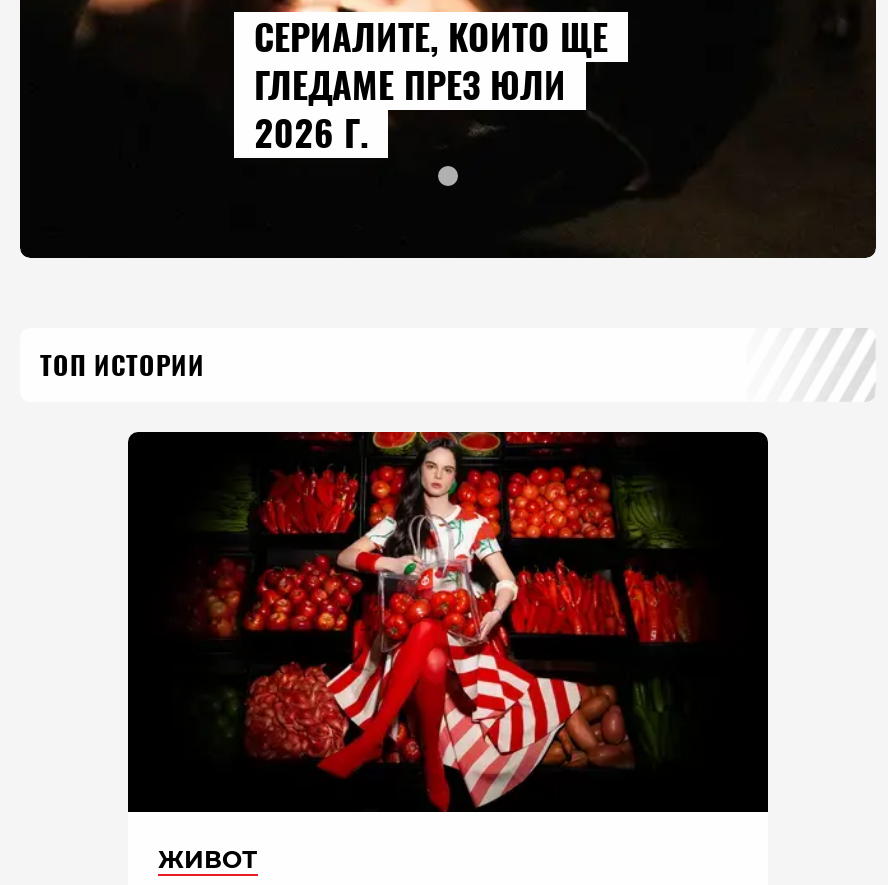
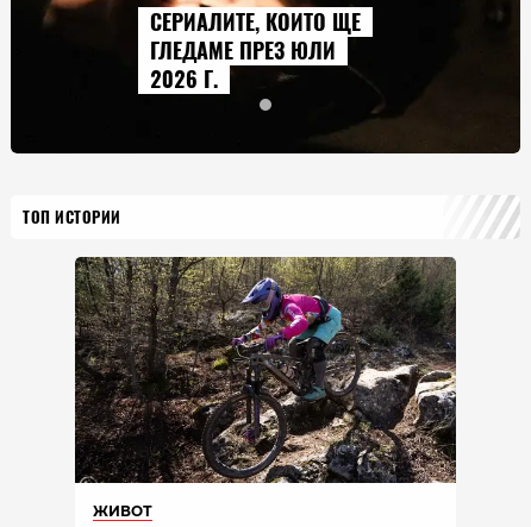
[130,430,770,814] [image] -> [75,256,457,484] [image]

